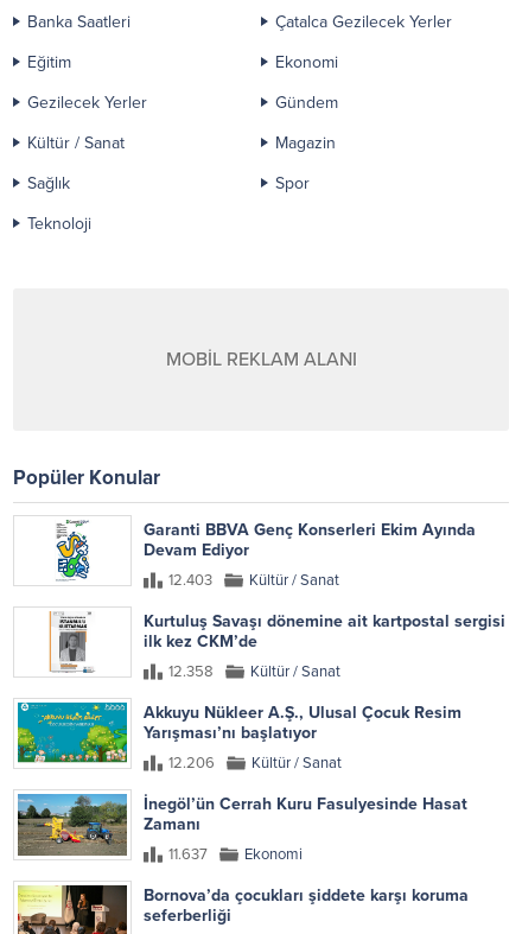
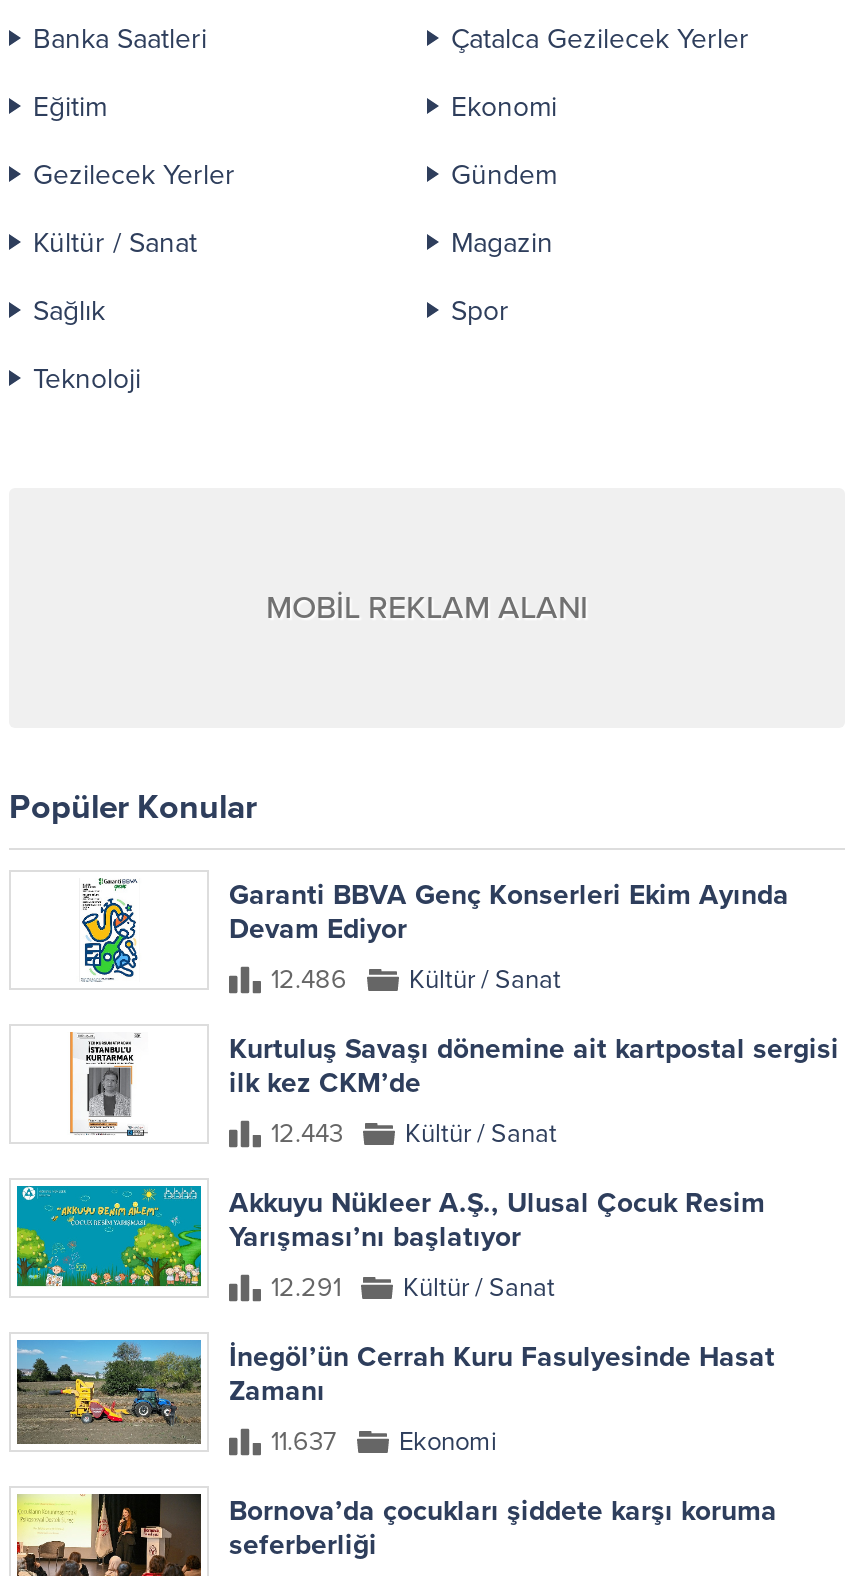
[168,571,339,590] 12.403 Kültür / Sanat -> [271,964,561,996] 12.486 Kültür / Sanat
[168,662,340,681] 12.358 Kültür / Sanat -> [271,1118,557,1150] 12.443 Kültür / Sanat
[168,753,342,772] 12.206 Kültür / Sanat -> [271,1272,555,1304] 12.291 Kültür / Sanat

